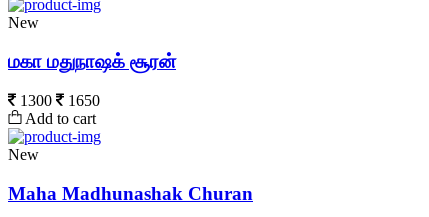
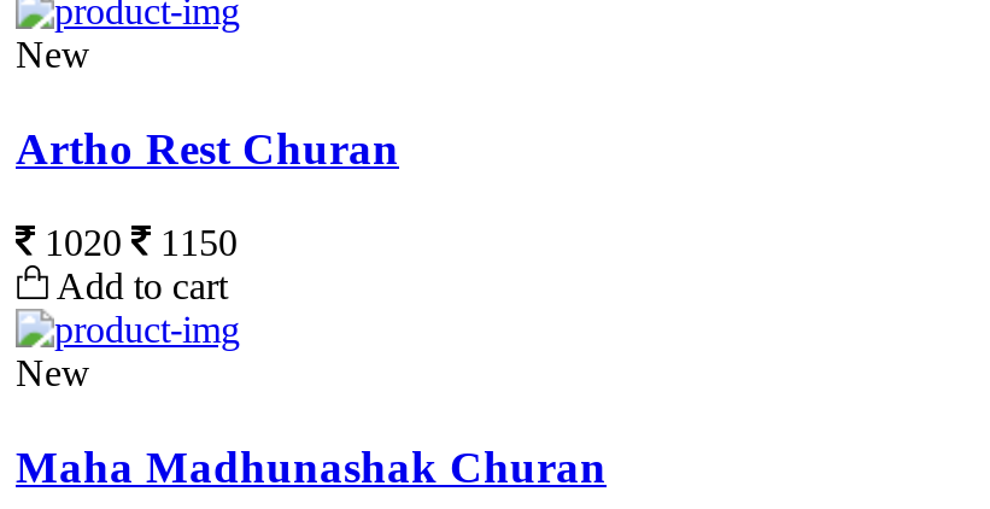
[8,51,176,72] மகா மதுநாஷக் சூரன் -> [16,123,399,173] Artho Rest Churan
[16,92,100,109] 1300 | 1650 -> [35,221,238,262] 1020 | 1150

